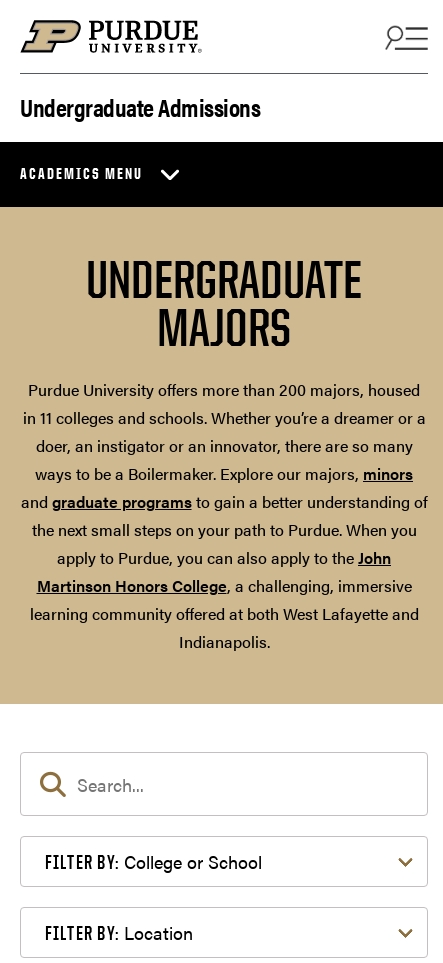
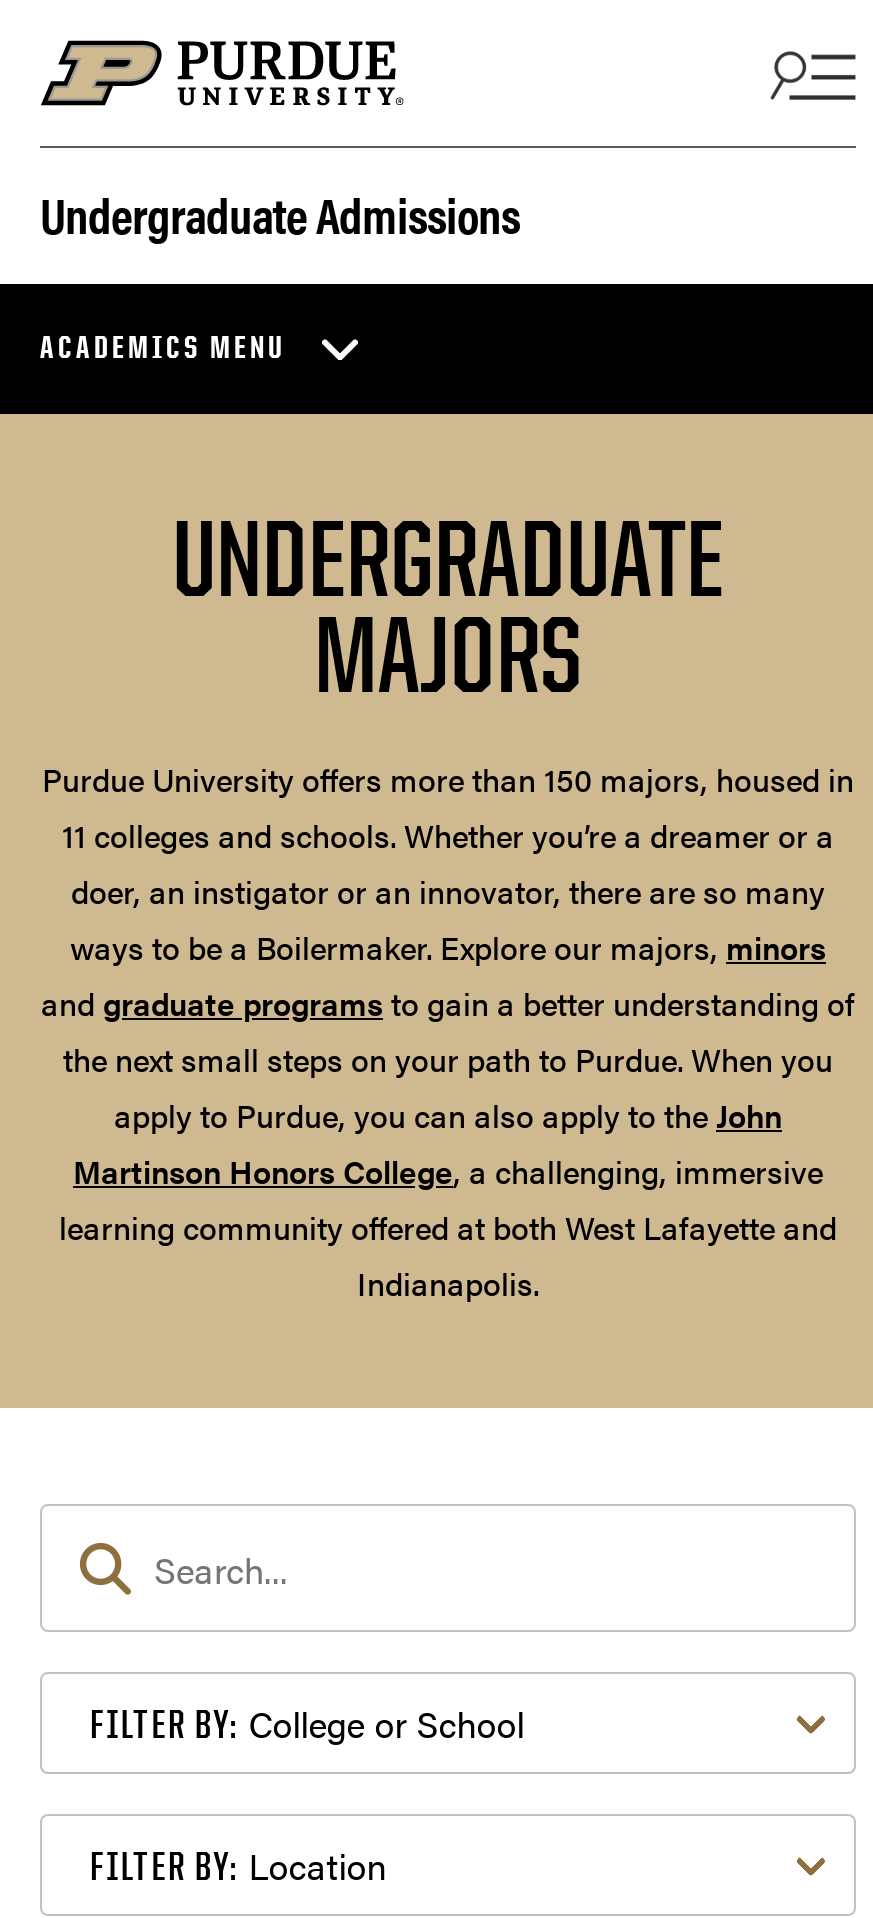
[22,378,425,429] Purdue University offers more than 200 majors, housed | in 11 colleges and schools. Whether you’re a dreamer or a -> [42,756,854,858] Purdue University offers more than 150 majors, housed in | 11 colleges and schools. Whether you’re a dreamer or a

